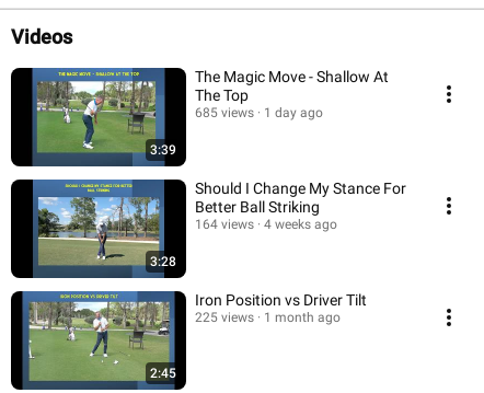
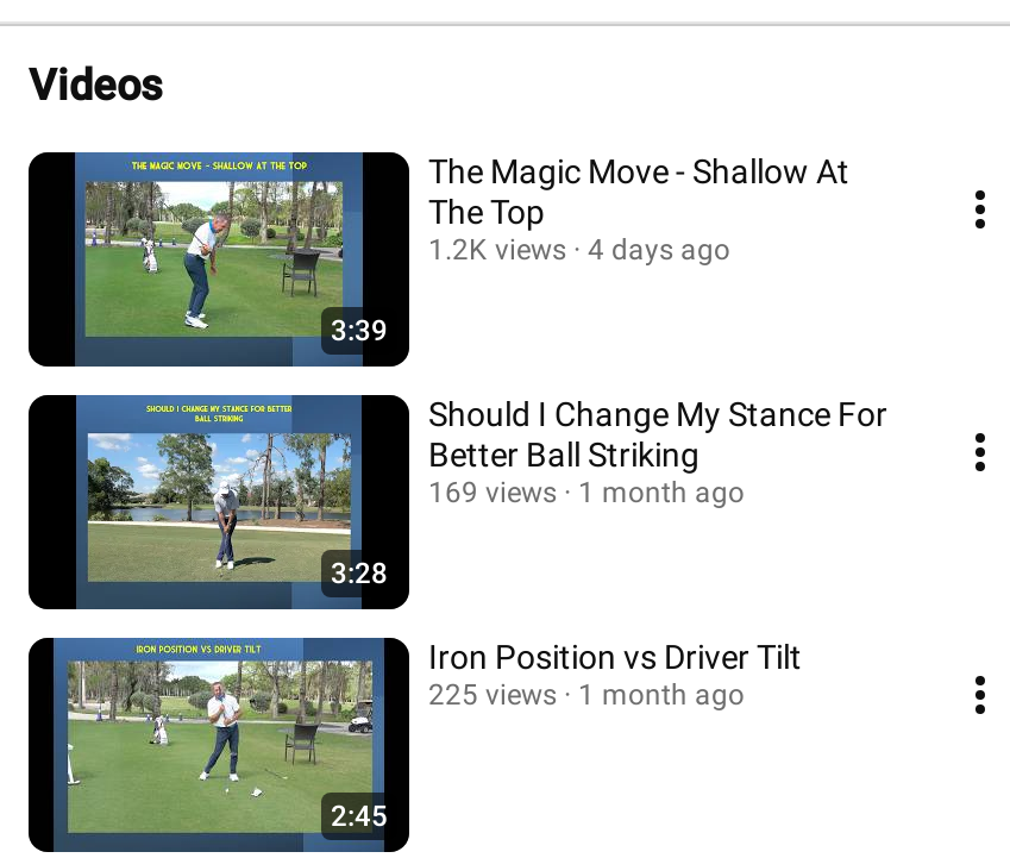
[195,105,254,120] 685 views -> [428,233,566,266] 1.2K views
[264,105,323,120] 1 day ago -> [588,233,730,266] 4 days ago
[195,217,254,232] 164 views -> [428,476,557,509] 169 views
[264,217,337,232] 4 weeks ago -> [578,476,745,509] 1 month ago

